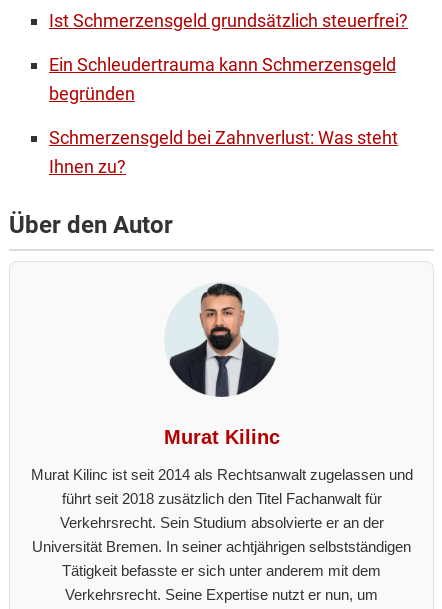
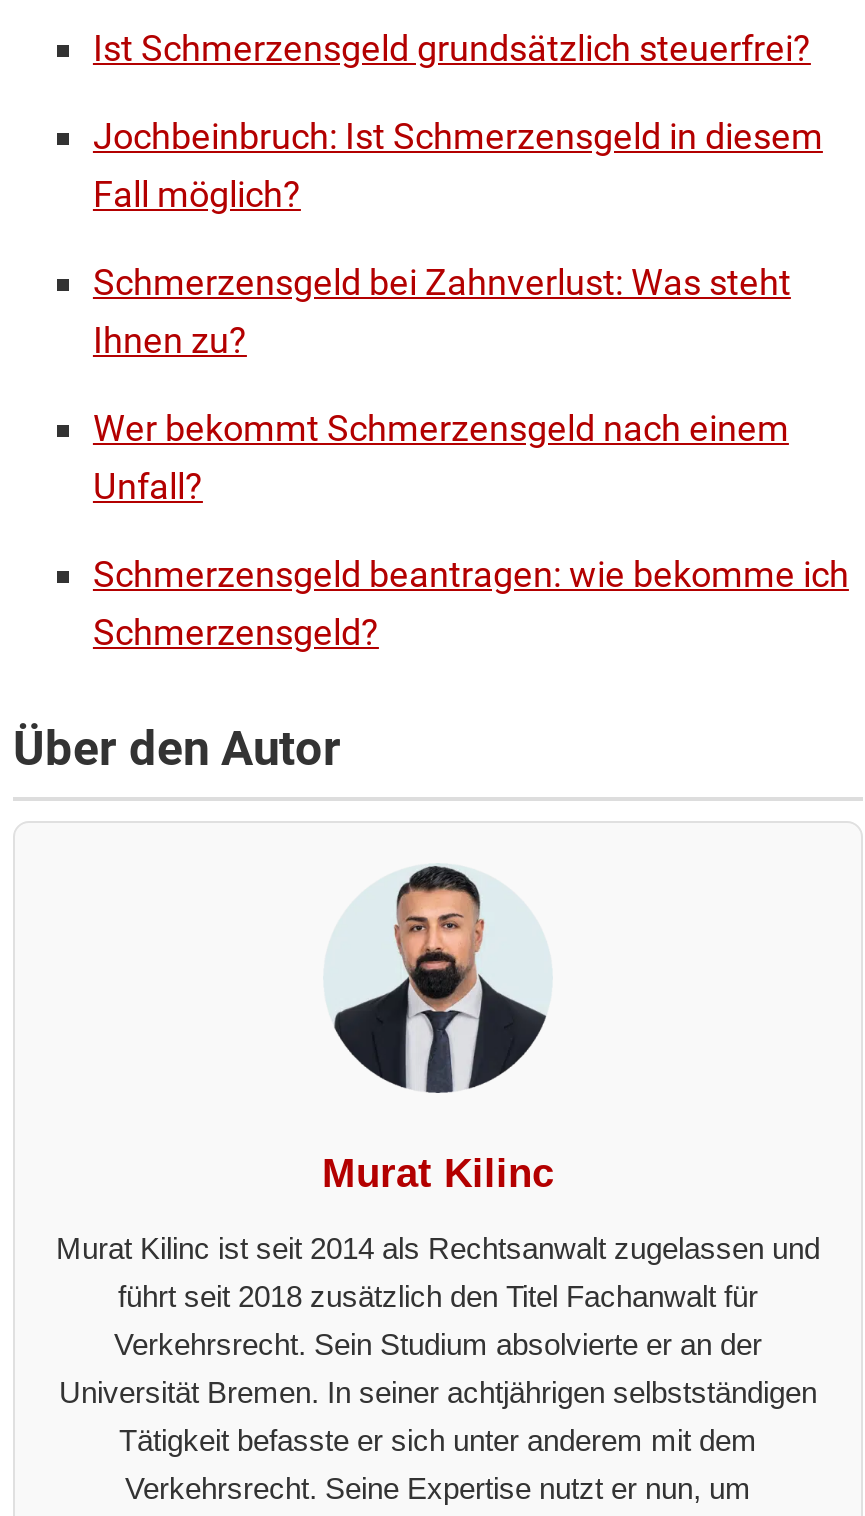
[49,54,396,104] Ein Schleudertrauma kann Schmerzensgeld | begründen -> [93,115,823,215] Jochbeinbruch: Ist Schmerzensgeld in diesem | Fall möglich?
none -> [93,407,849,653] Wer bekommt Schmerzensgeld nach einem | Unfall? | Schmerzensgeld beantragen: wie bekomme ich | Schmerzensgeld?

